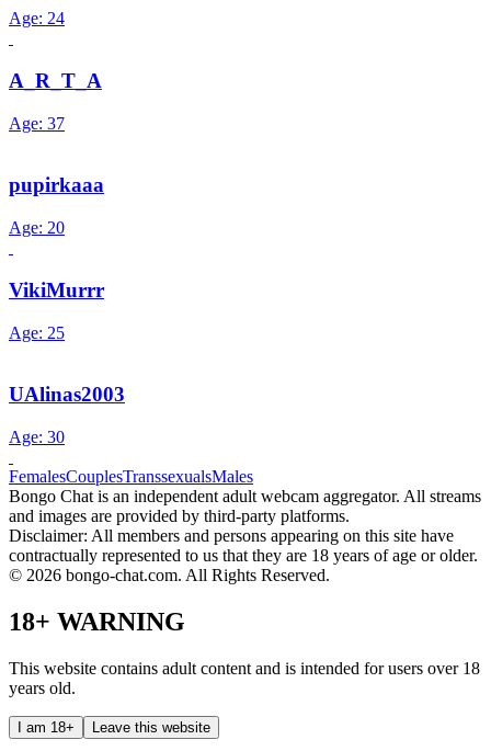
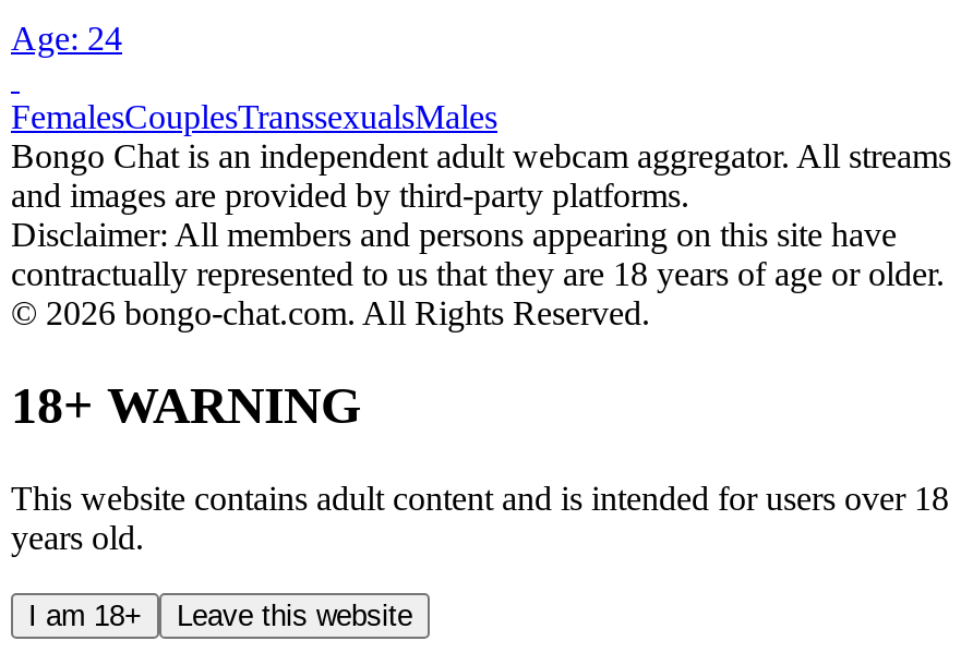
[9,69,125,446] A_R_T_A | Age: 37 | pupirkaaa | Age: 20 | VikiMurrr | Age: 25 | UAlinas2003 | Age: 30 -> none

